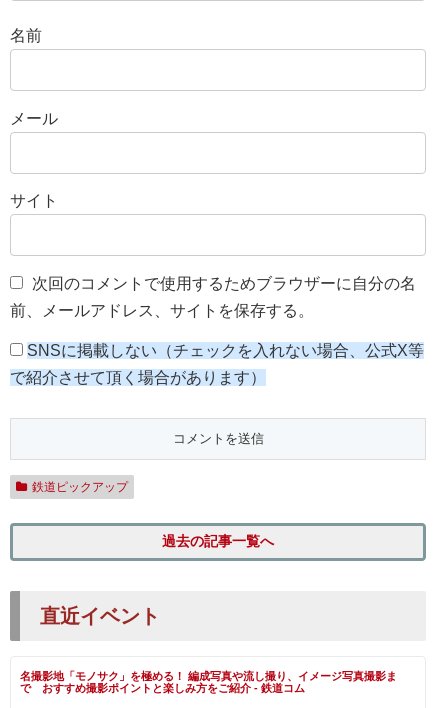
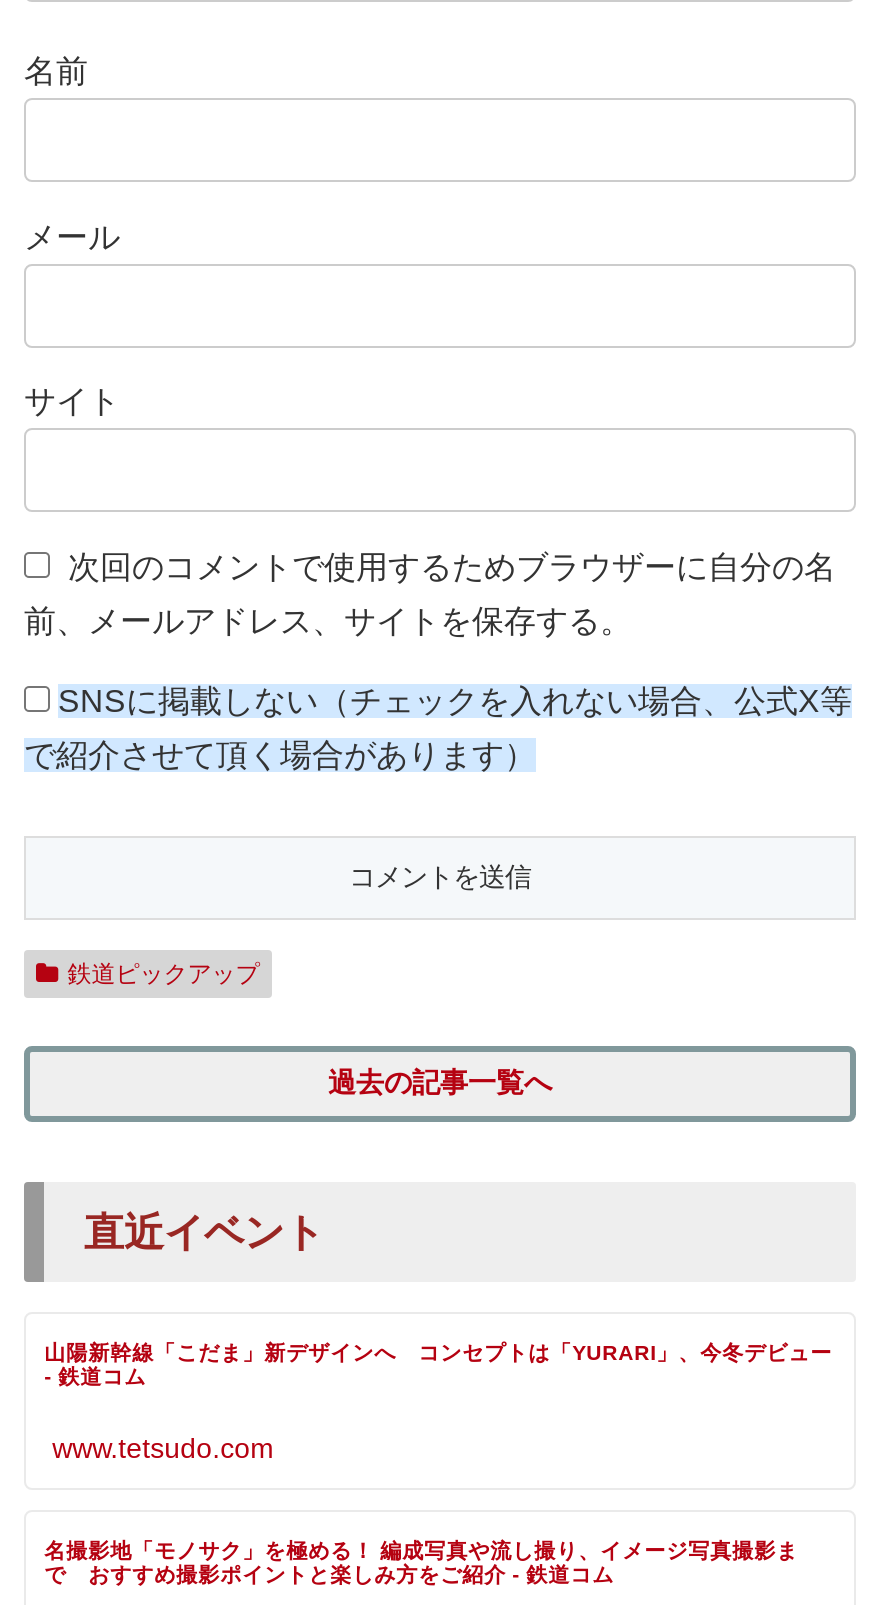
none -> [44,1340,832,1464] 山陽新幹線「こだま」新デザインへ コンセプトは「YURARI」、今冬デビュー | - 鉄道コム | www.tetsudo.com

